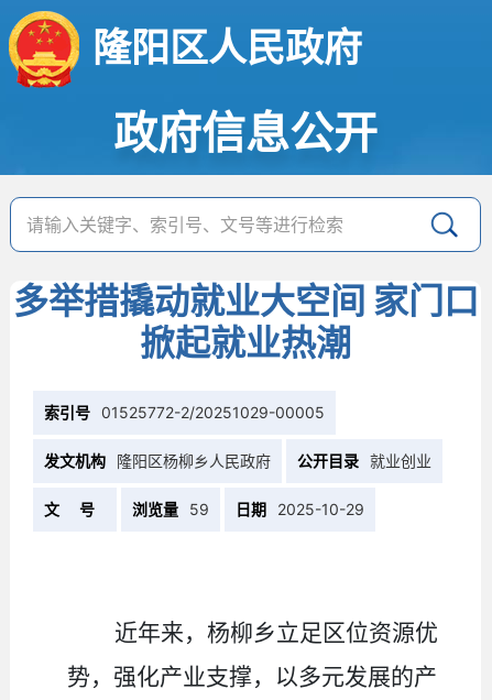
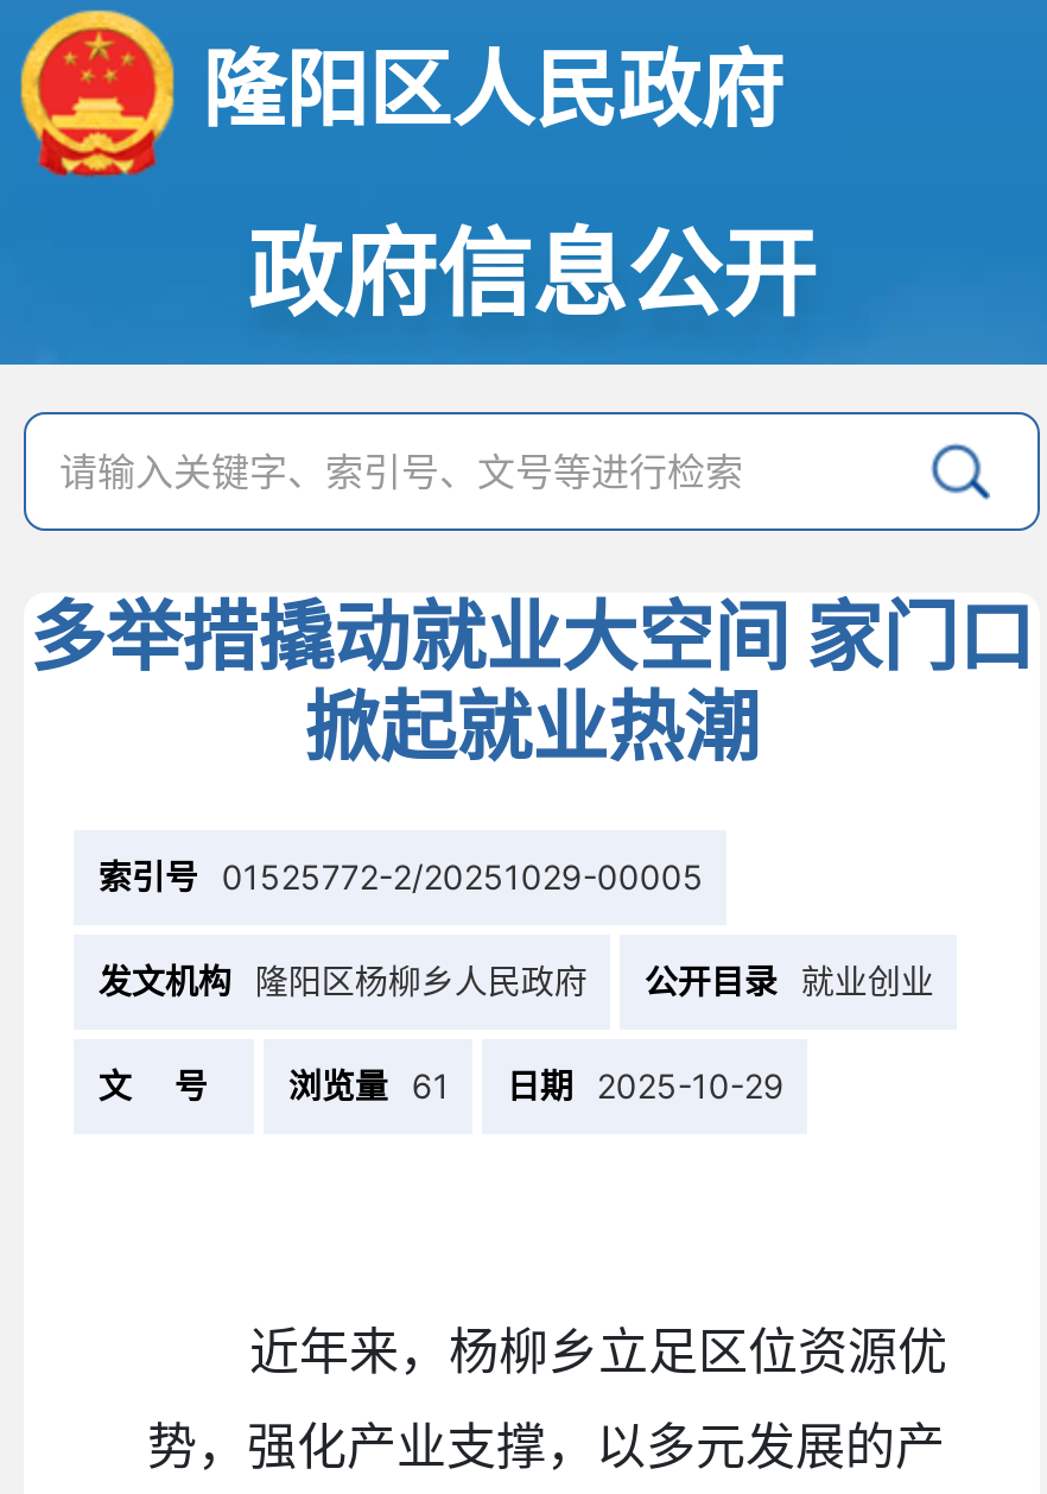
[44,499,365,518] 文 号 浏览量 59 日期 2025-10-29 -> [98,1064,784,1105] 文 号 浏览量 61 日期 2025-10-29

